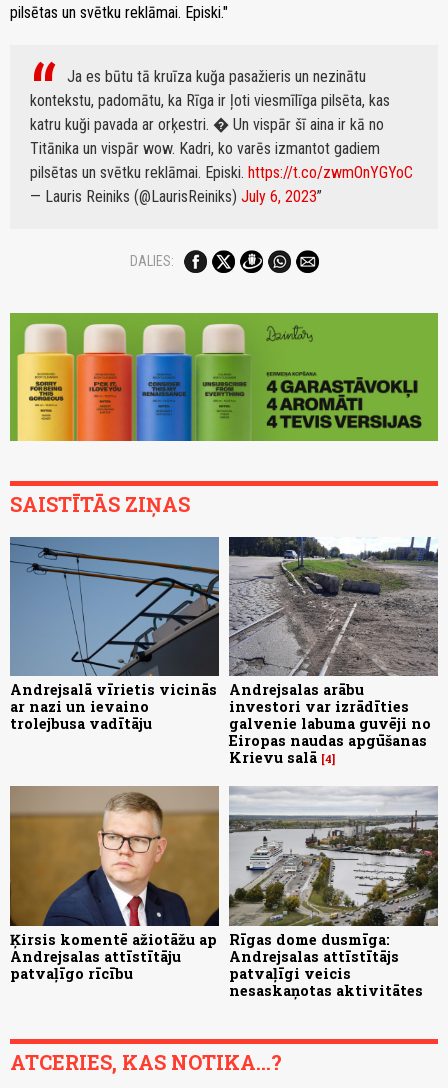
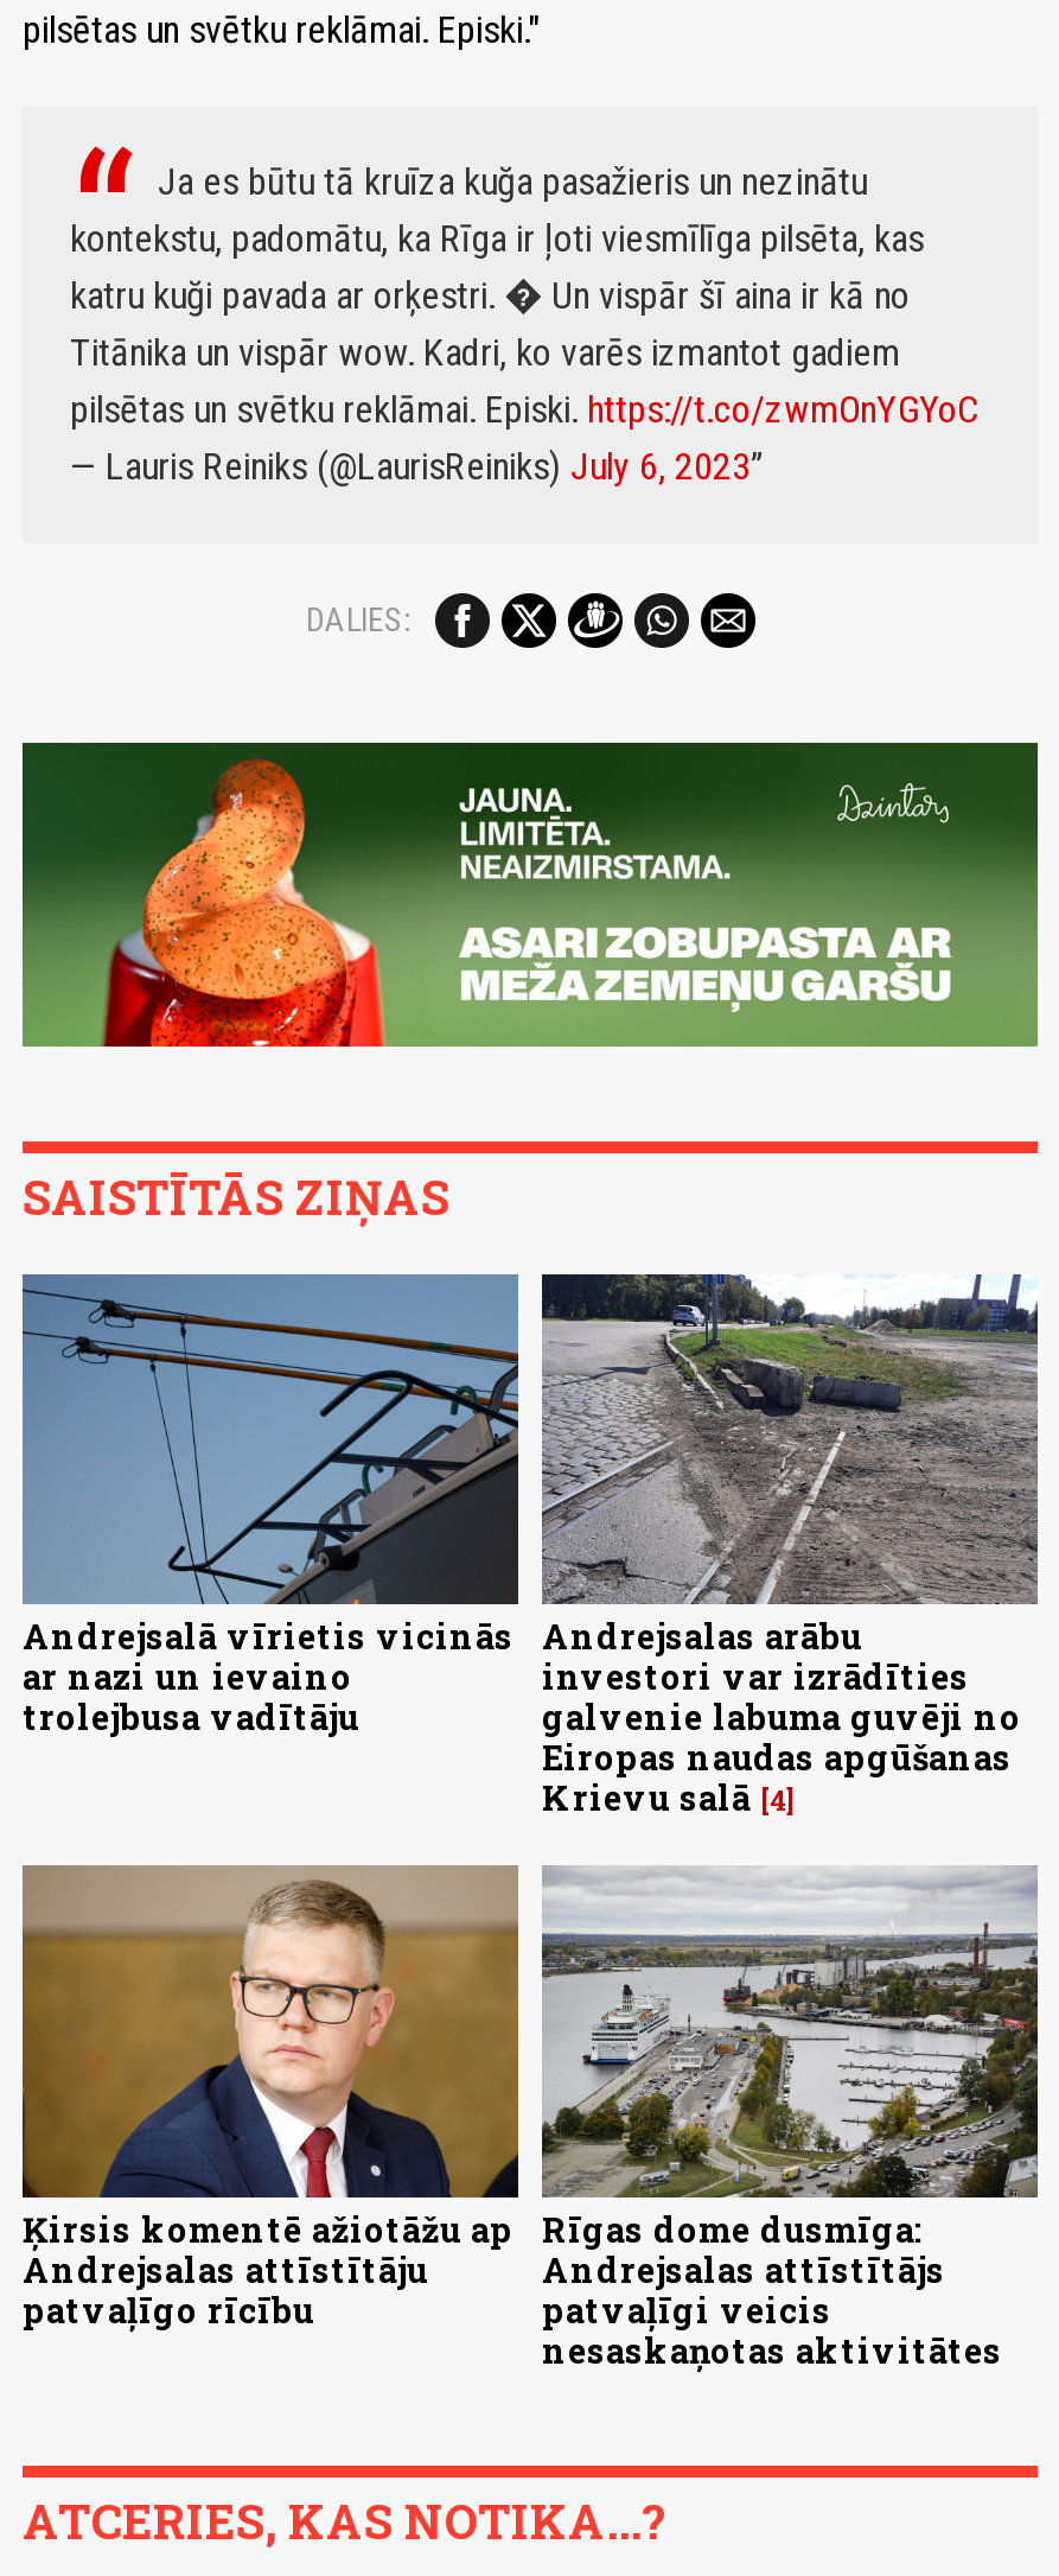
[9,312,439,442] [image] -> [20,740,1040,1049] [image]

